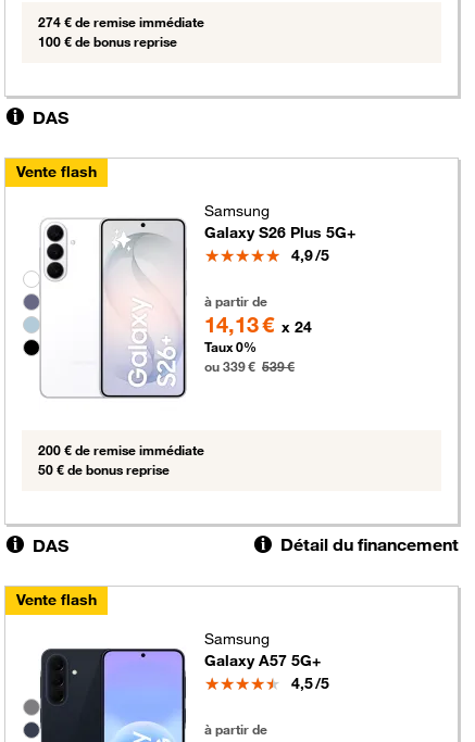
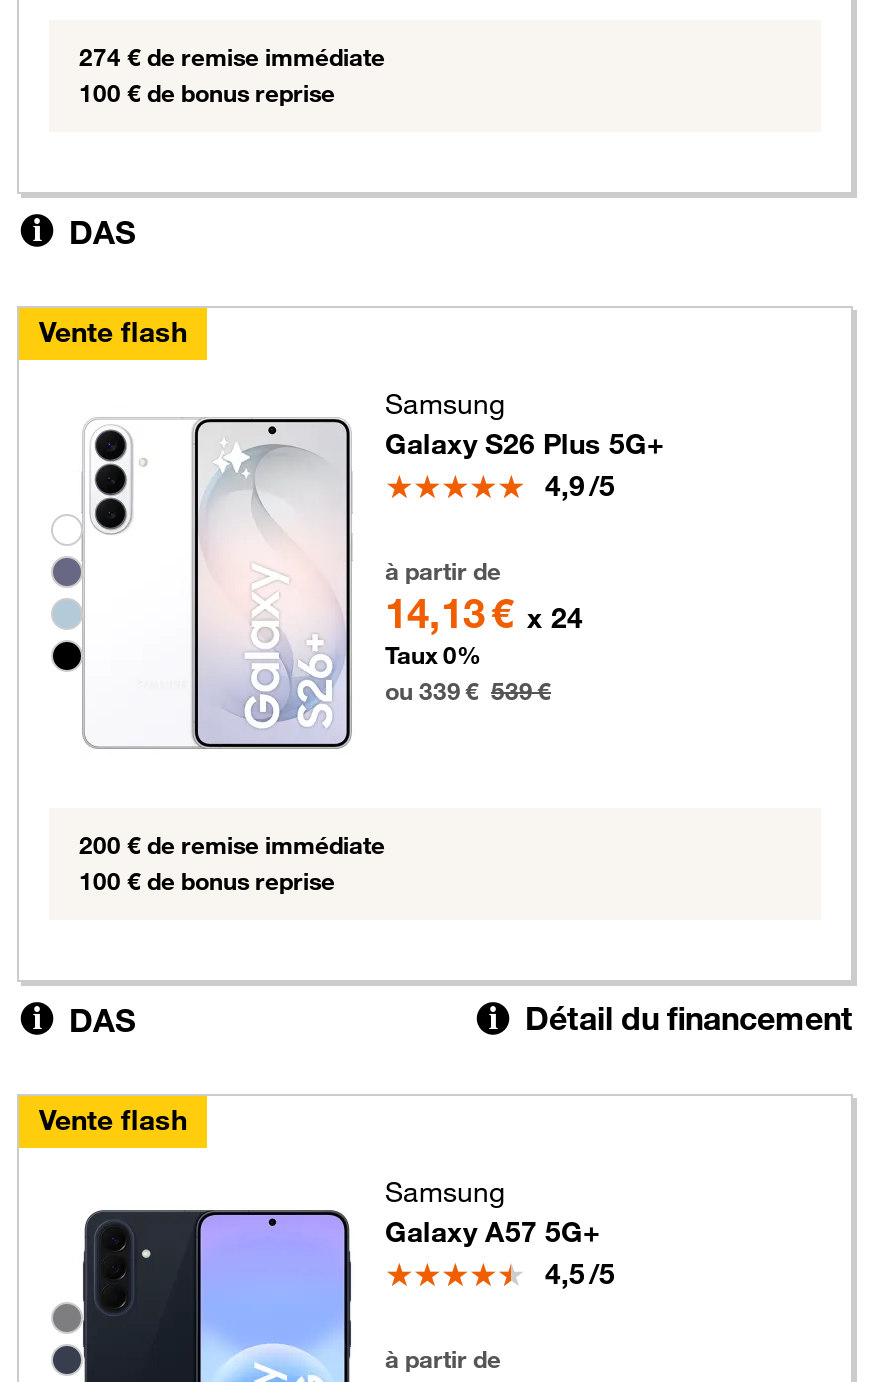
[38,462,170,478] 50 € de bonus reprise -> [79,866,335,896] 100 € de bonus reprise

